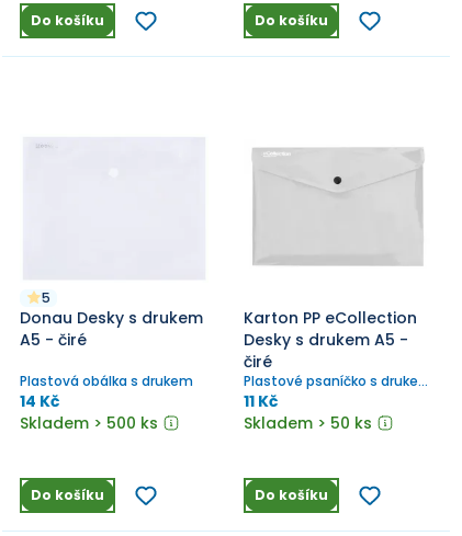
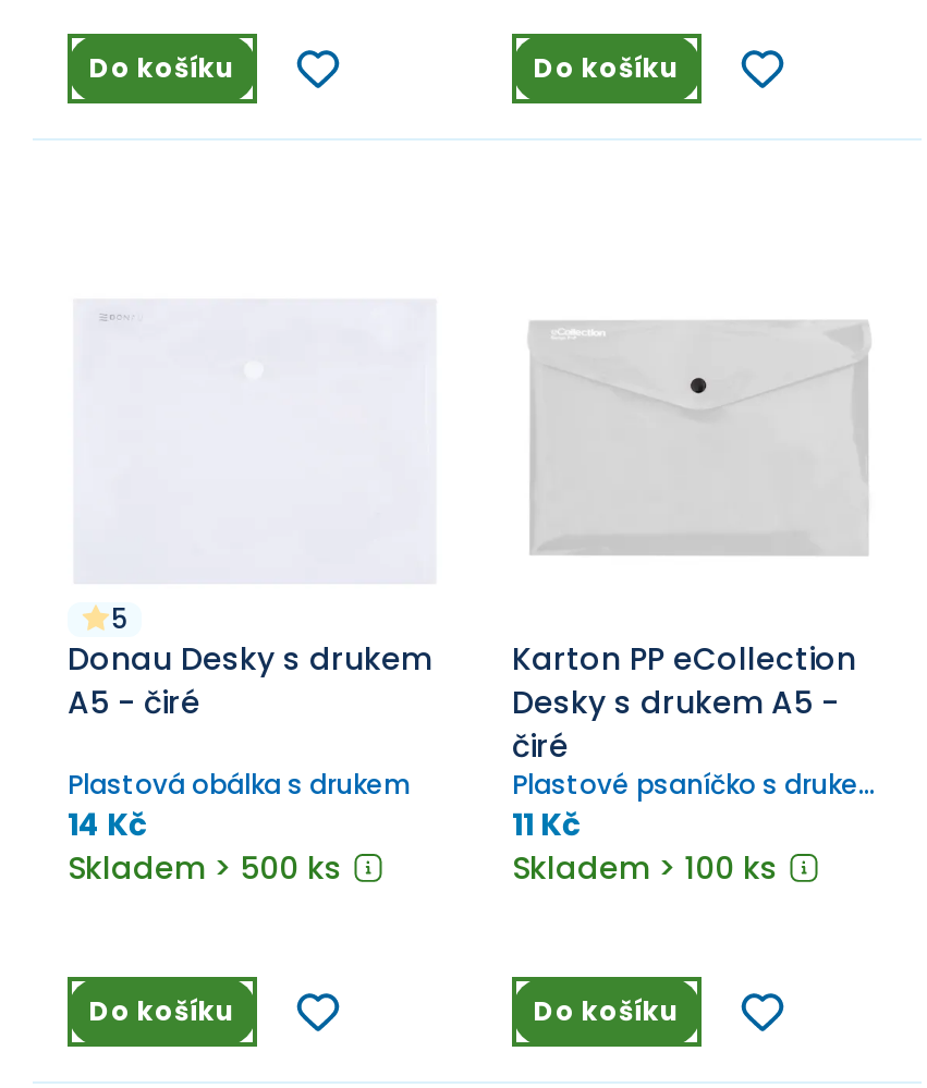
[244,412,372,434] Skladem > 50 ks -> [512,846,778,890] Skladem > 100 ks

